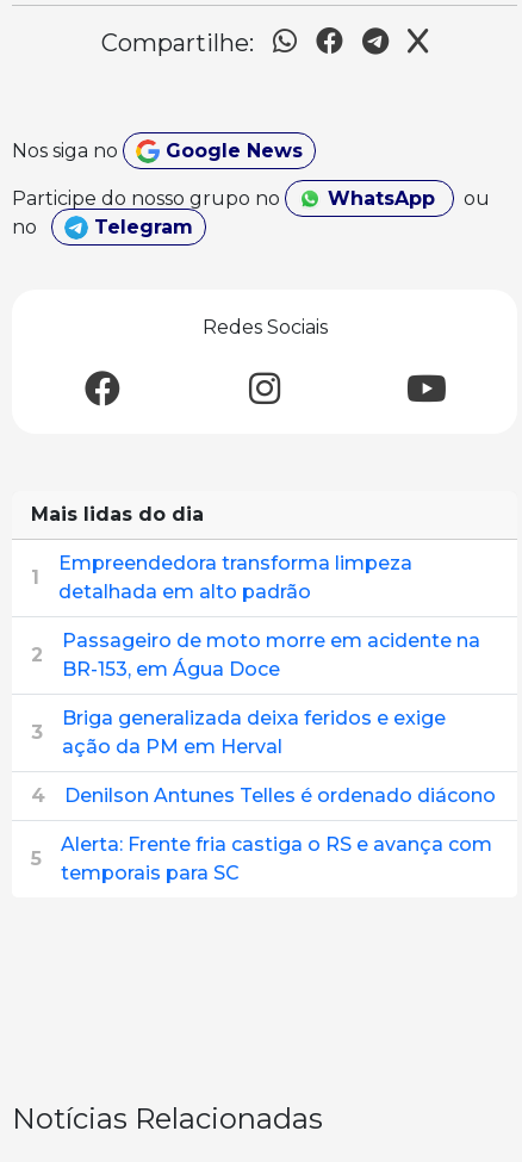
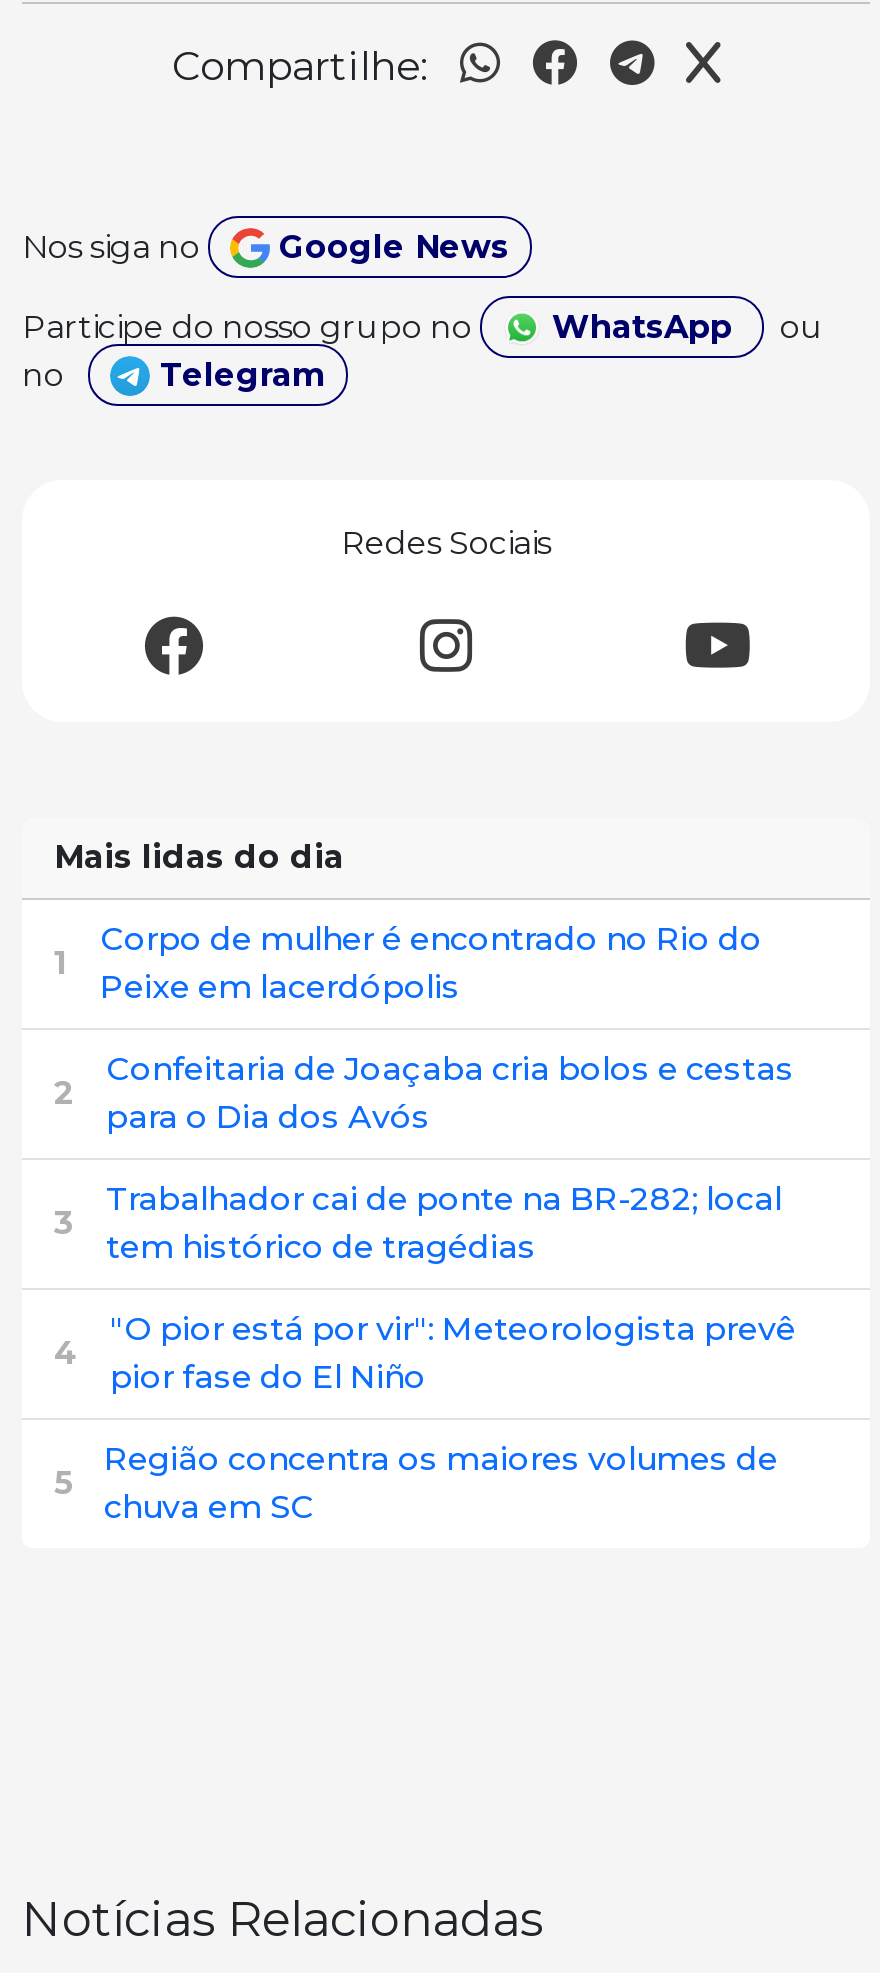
[58,552,412,603] Empreendedora transforma limpeza | detalhada em alto padrão -> [100,920,762,1006] Corpo de mulher é encontrado no Rio do | Peixe em lacerdópolis
[62,629,480,681] Passageiro de moto morre em acidente na | BR-153, em Água Doce -> [106,1050,794,1136] Confeitaria de Joaçaba cria bolos e cestas | para o Dia dos Avós
[62,707,446,758] Briga generalizada deixa feridos e exige | ação da PM em Herval -> [106,1180,782,1266] Trabalhador cai de ponte na BR-282; local | tem histórico de tragédias
[64,784,496,807] Denilson Antunes Telles é ordenado diácono -> [110,1310,796,1396] "O pior está por vir": Meteorologista prevê | pior fase do El Niño
[61,833,492,884] Alerta: Frente fria castiga o RS e avança com | temporais para SC -> [104,1440,778,1526] Região concentra os maiores volumes de | chuva em SC

